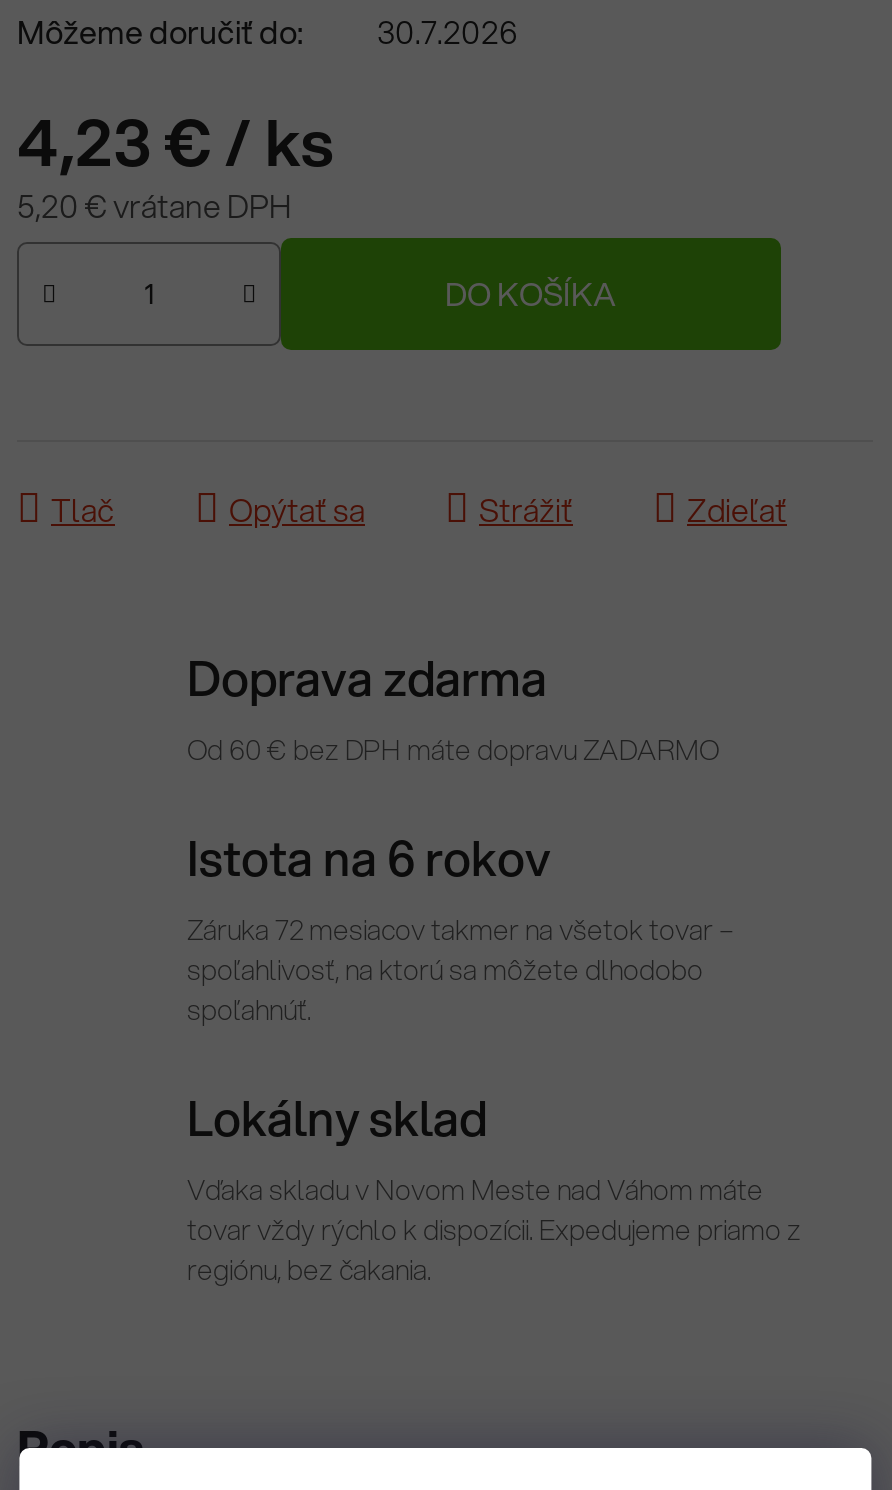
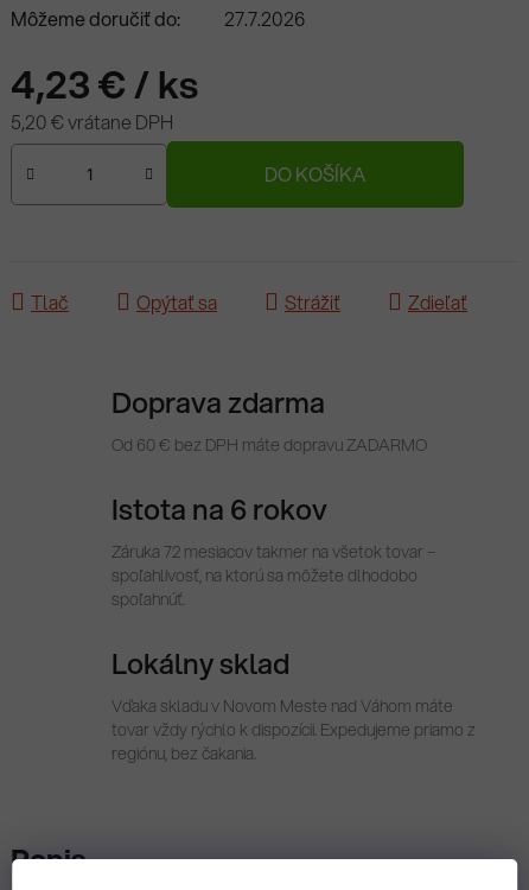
[17,7,517,53] Môžeme doručiť do: 30.7.2026 -> [11,4,305,32] Môžeme doručiť do: 27.7.2026

